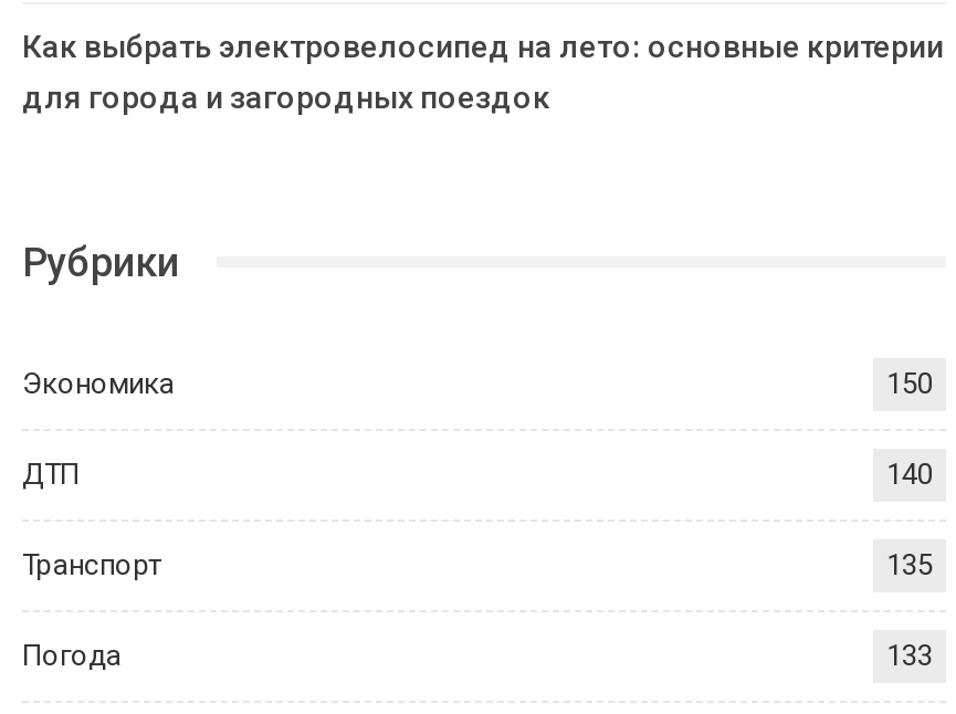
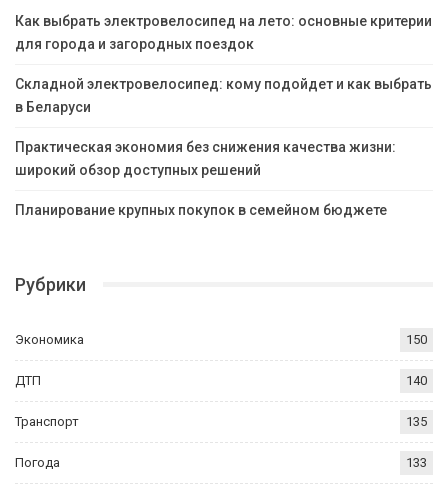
none -> [15,76,432,218] Складной электровелосипед: кому подойдет и как выбрать | в Беларуси | Практическая экономия без снижения качества жизни: | широкий обзор доступных решений | Планирование крупных покупок в семейном бюджете

